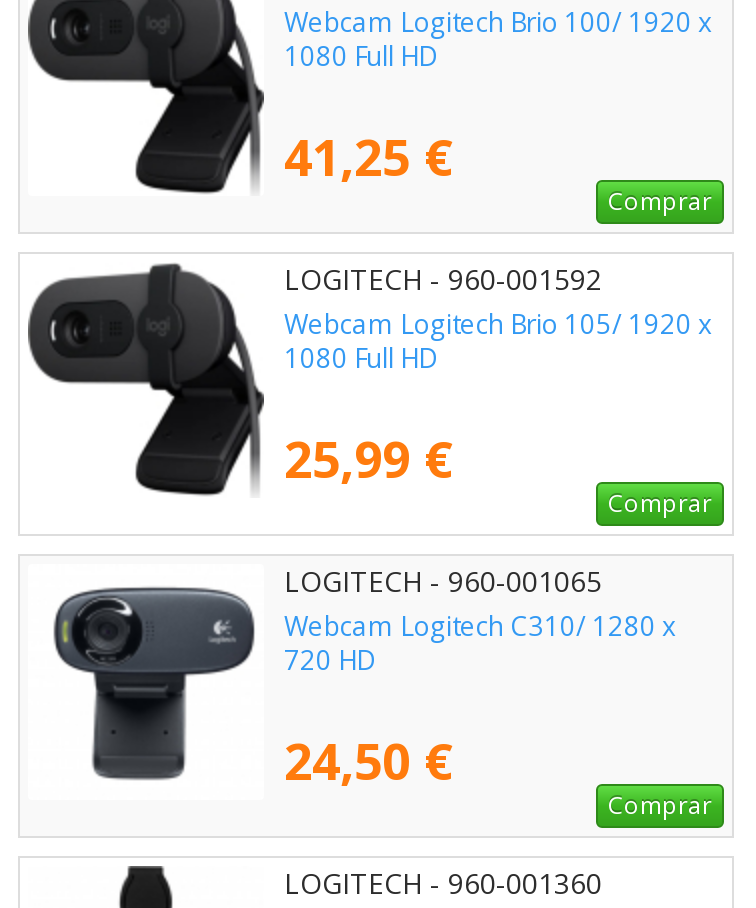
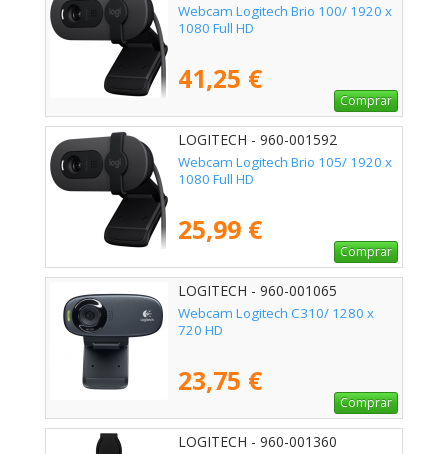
[284,727,452,795] 24,50 € -> [178,363,262,397] 23,75 €

